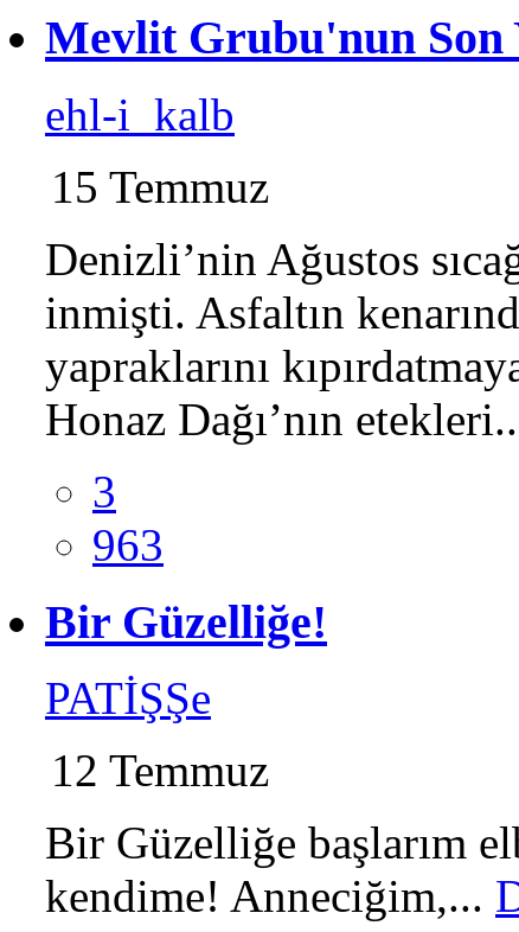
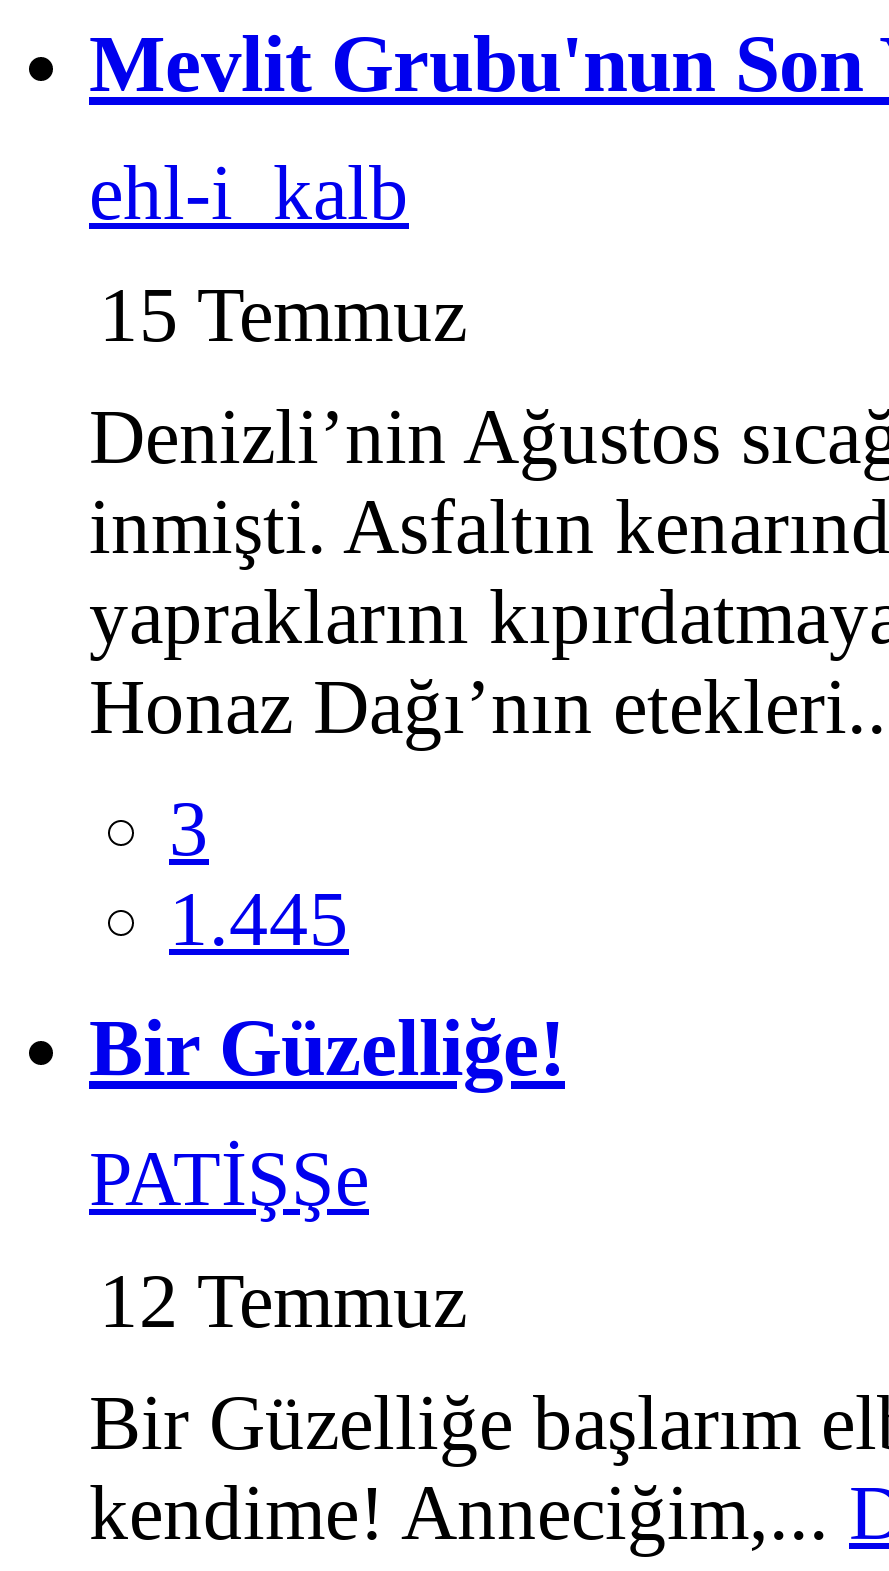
[92,519,164,570] 963 -> [169,876,349,962] 1.445

